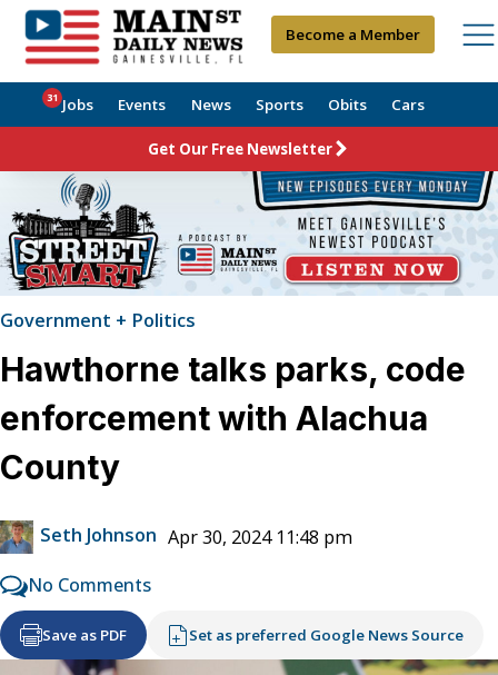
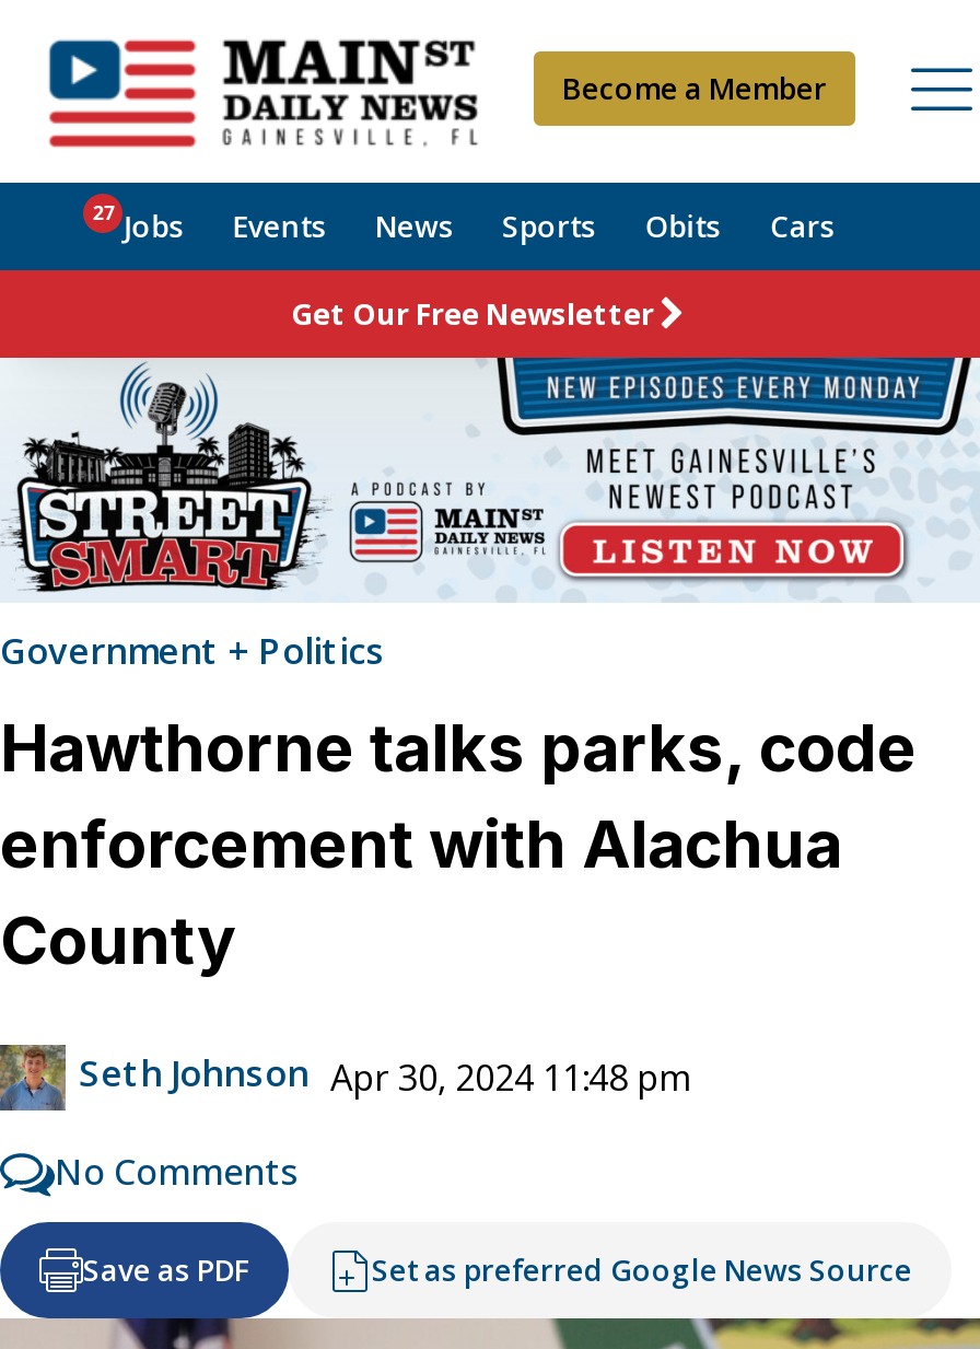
[47,90,424,115] 31 Jobs Events News Sports Obits Cars -> [93,198,835,246] 27 Jobs Events News Sports Obits Cars

